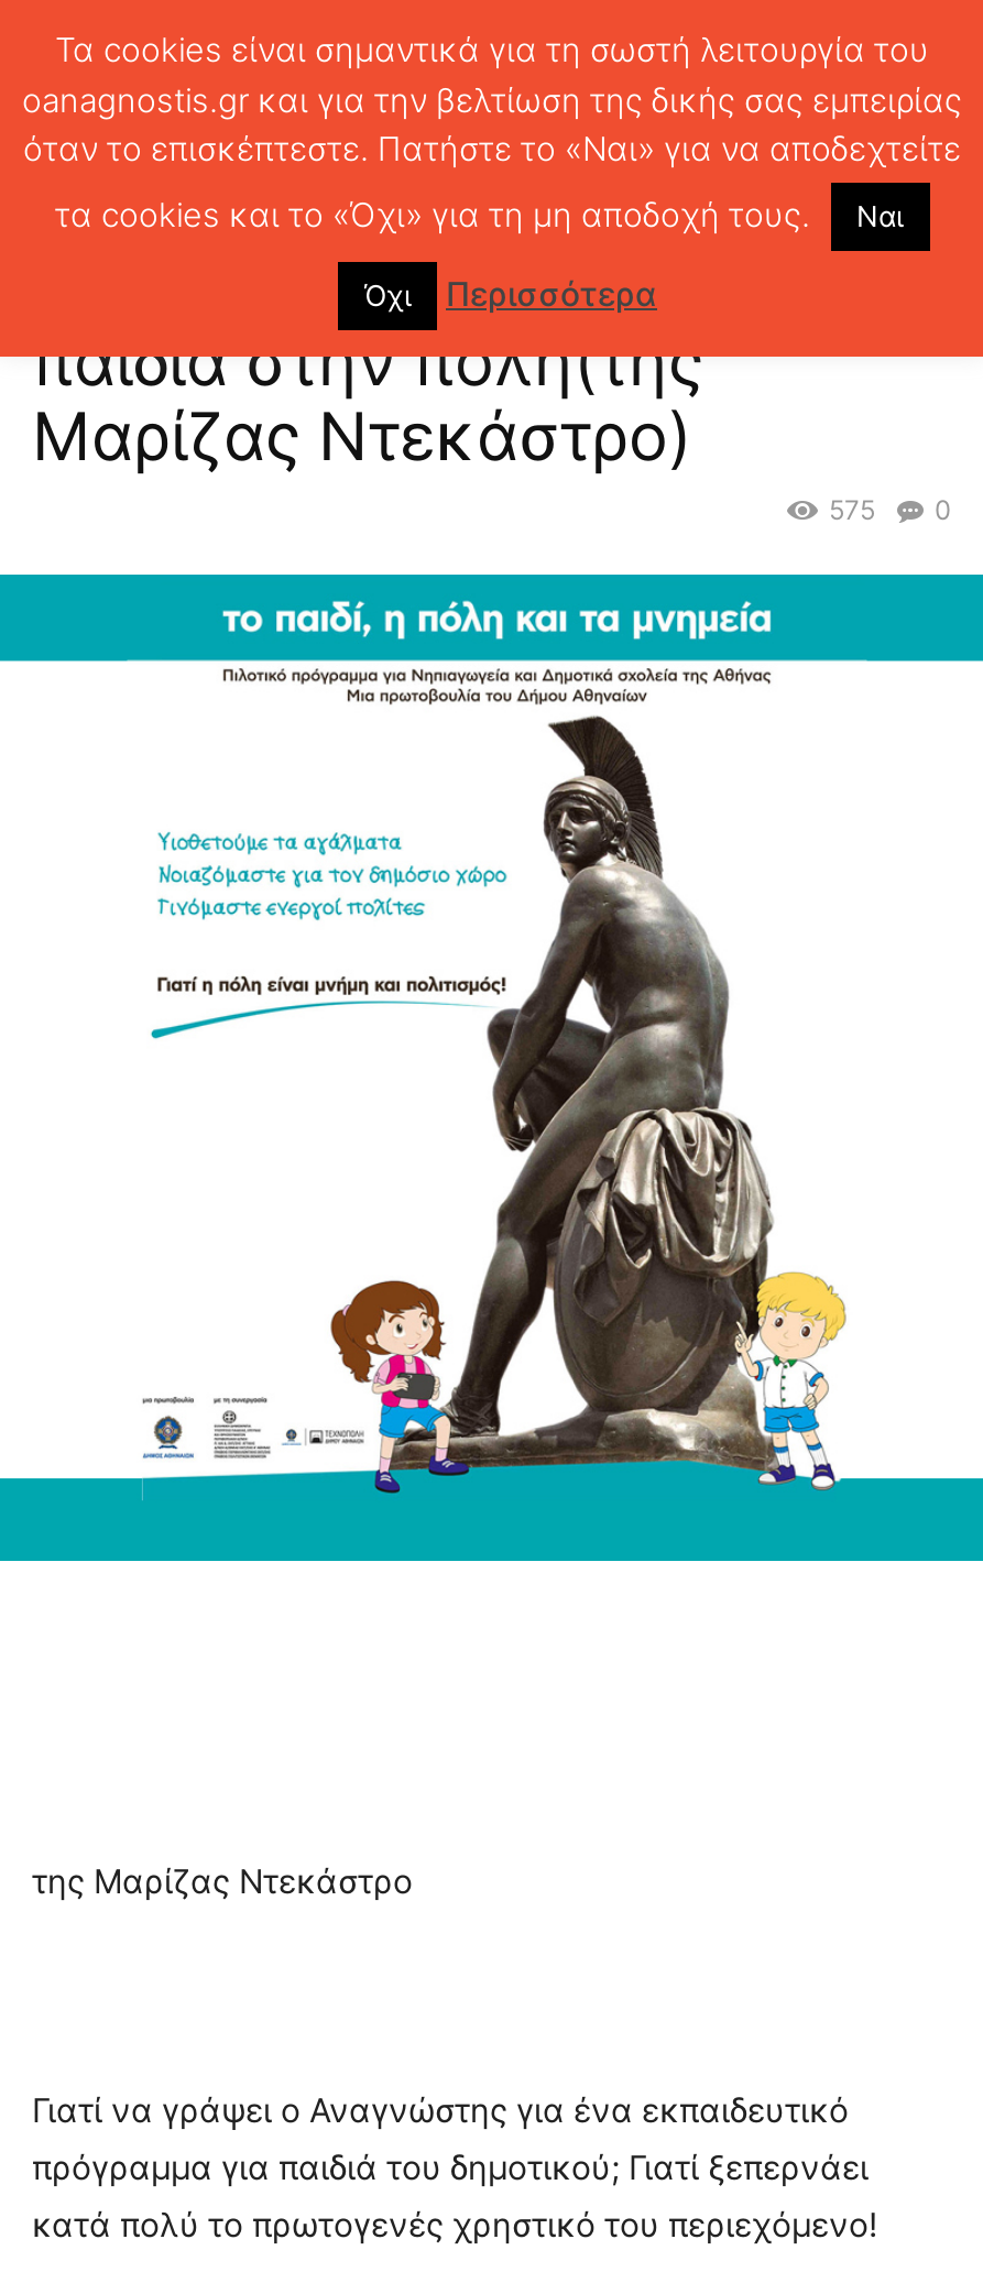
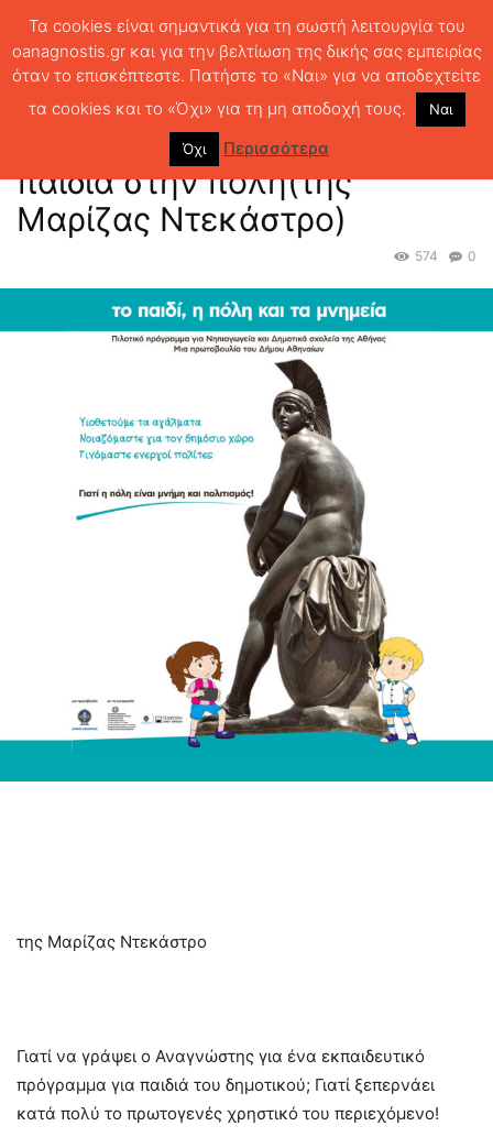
[829,493,952,526] 575 0 -> [415,248,476,264] 574 0

